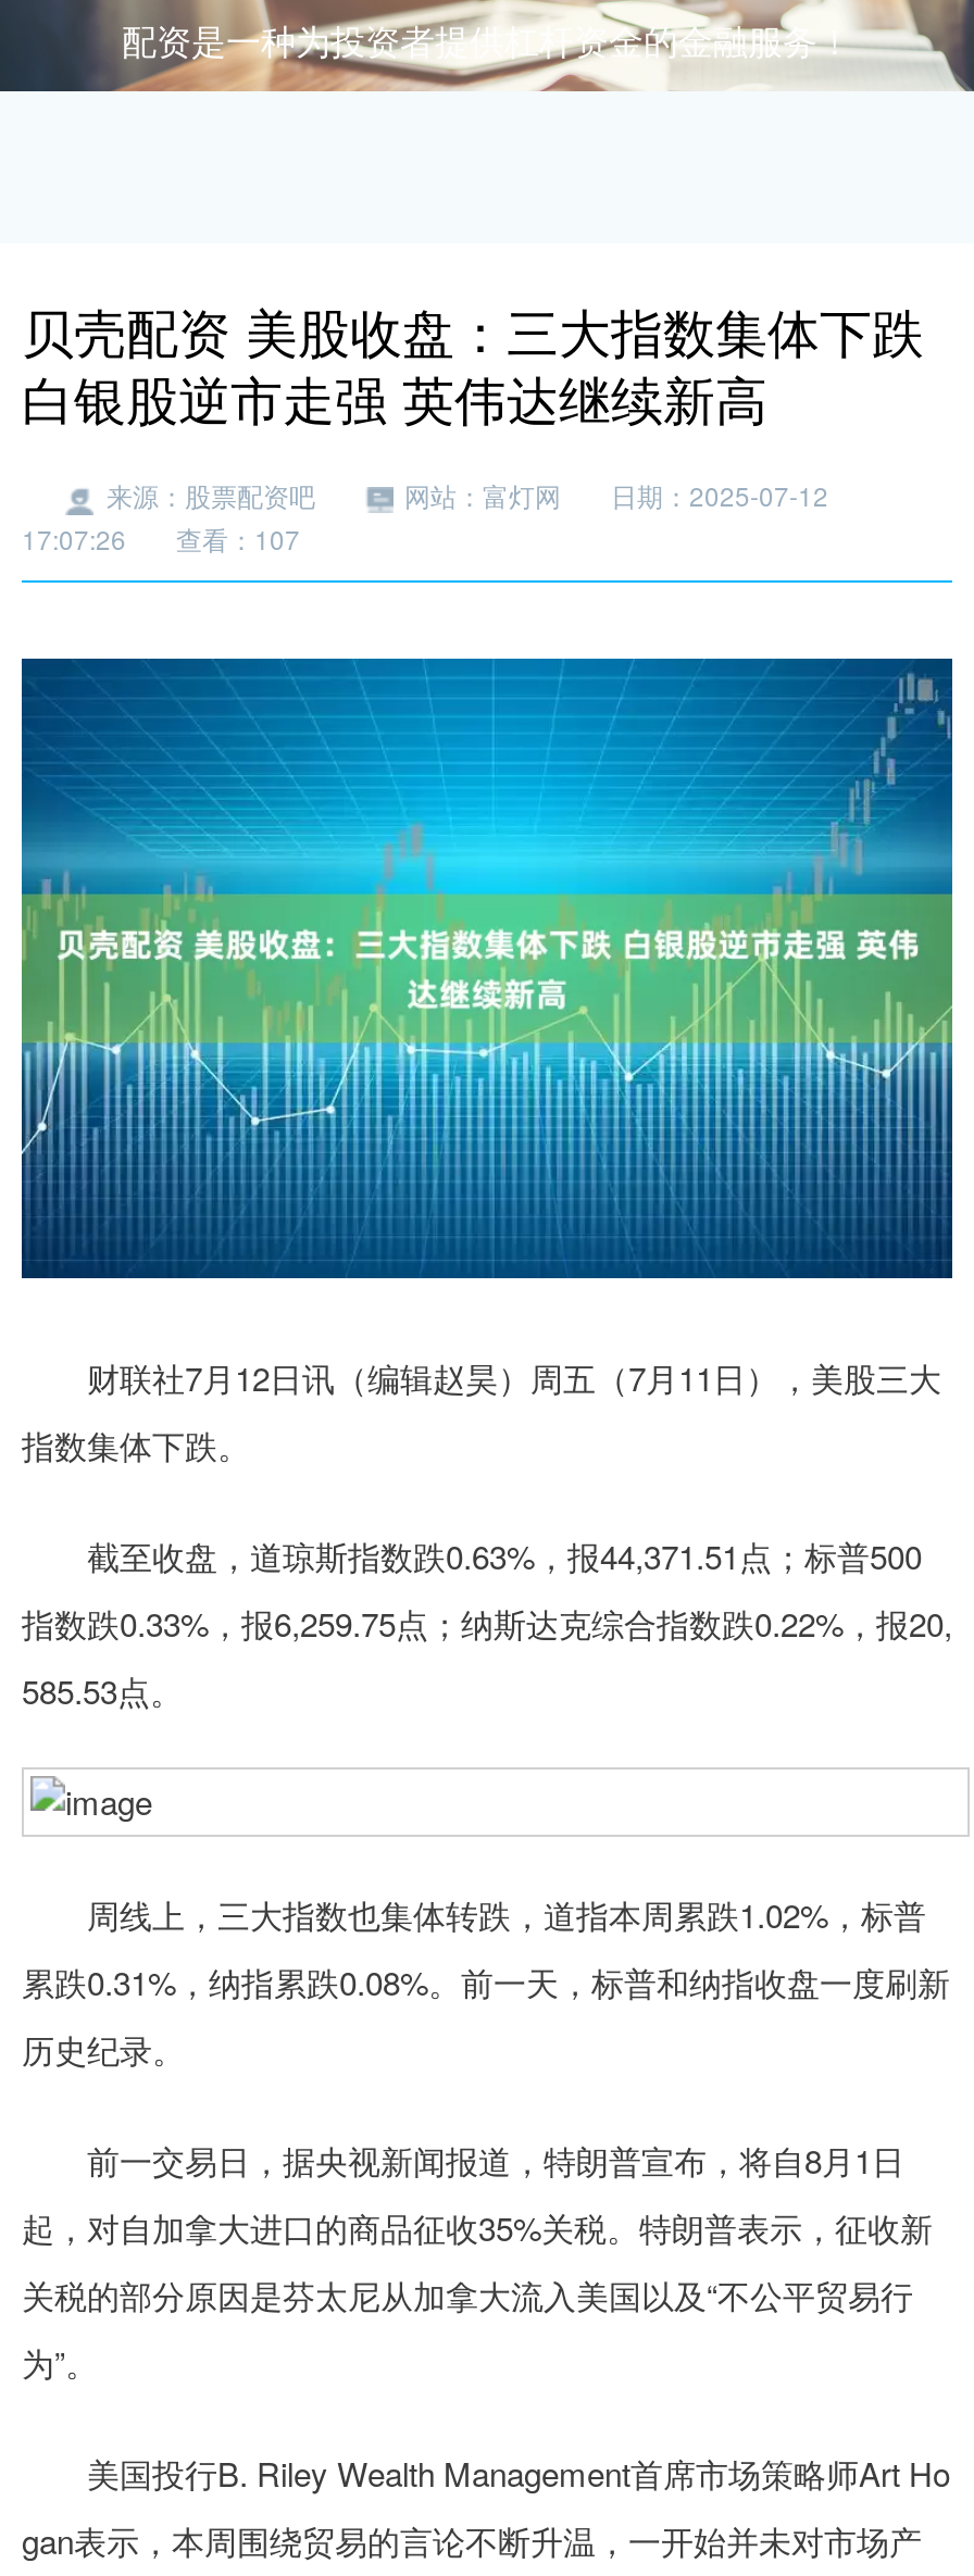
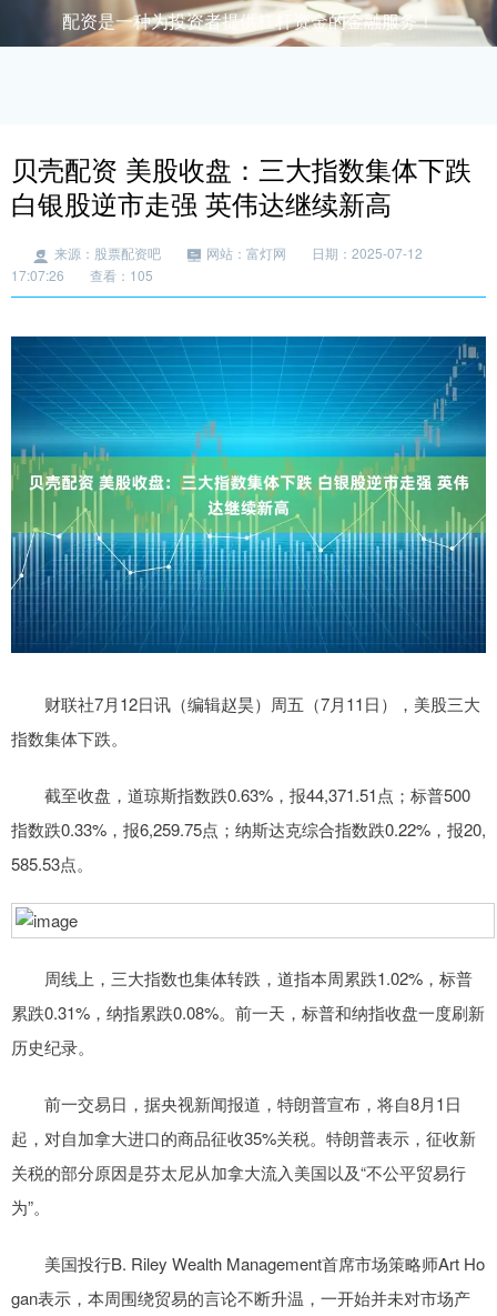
[22,520,300,557] 17:07:26 查看：107 -> [11,265,153,284] 17:07:26 查看：105

